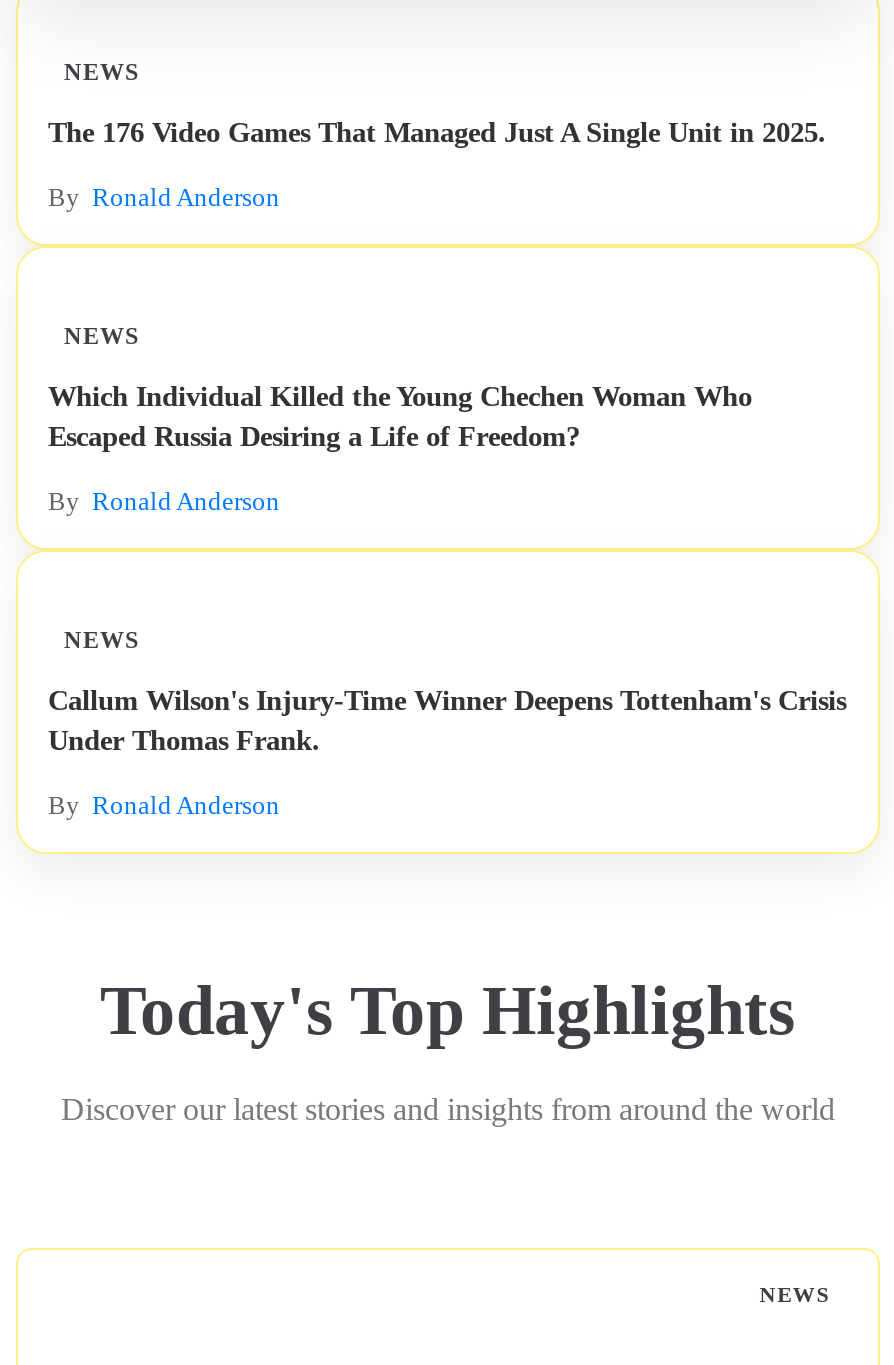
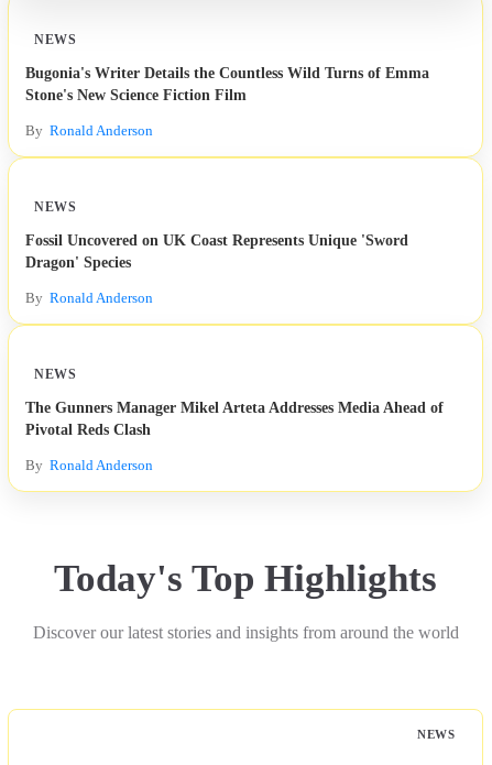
[48,116,826,148] The 176 Video Games That Managed Just A Single Unit in 2025. -> [25,64,429,103] Bugonia's Writer Details the Countless Wild Turns of Emma | Stone's New Science Fiction Film
[48,380,752,452] Which Individual Killed the Young Chechen Woman Who | Escaped Russia Desiring a Life of Freedom? -> [25,231,408,271] Fossil Uncovered on UK Coast Represents Unique 'Sword | Dragon' Species
[48,684,846,756] Callum Wilson's Injury-Time Winner Deepens Tottenham's Crisis | Under Thomas Frank. -> [25,398,444,438] The Gunners Manager Mikel Arteta Addresses Media Ahead of | Pivotal Reds Clash

